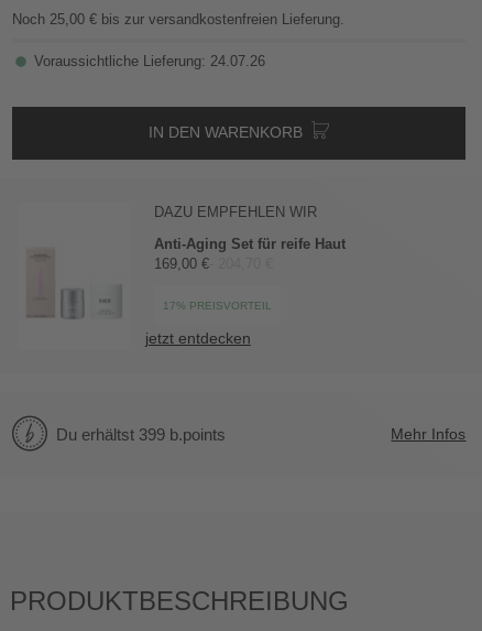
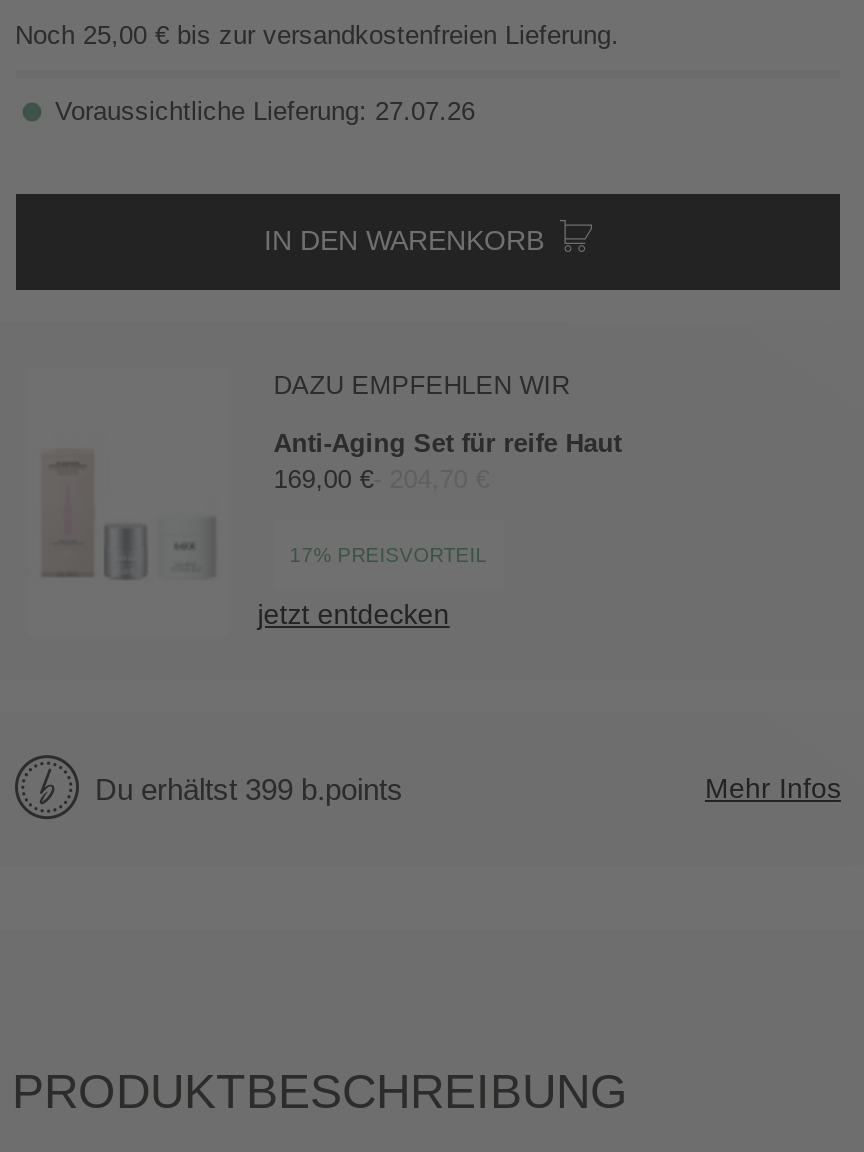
[34,53,265,69] Voraussichtliche Lieferung: 24.07.26 -> [55,96,475,126] Voraussichtliche Lieferung: 27.07.26

